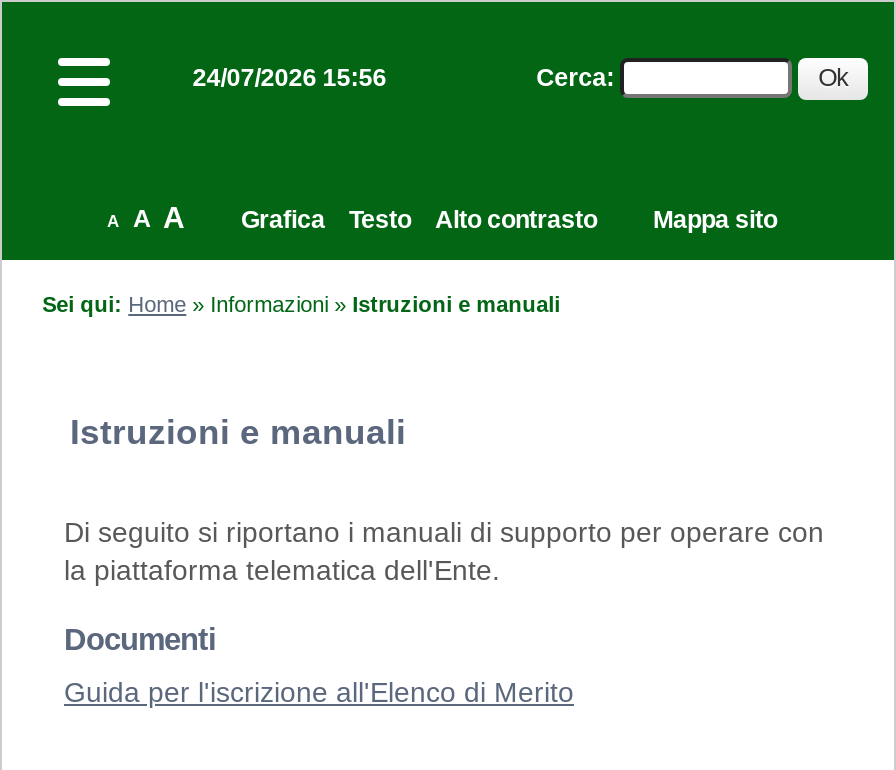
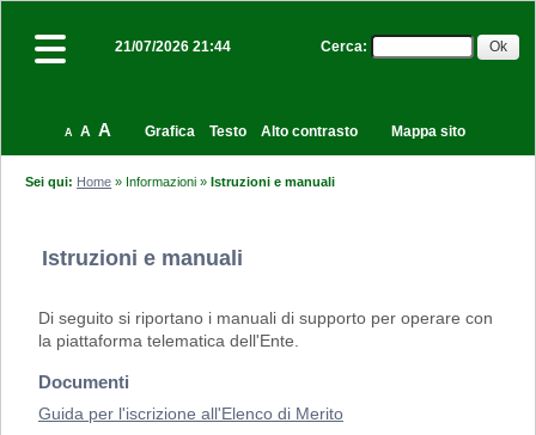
[193,64,387,92] 24/07/2026 15:56 -> [115,38,231,55] 21/07/2026 21:44

